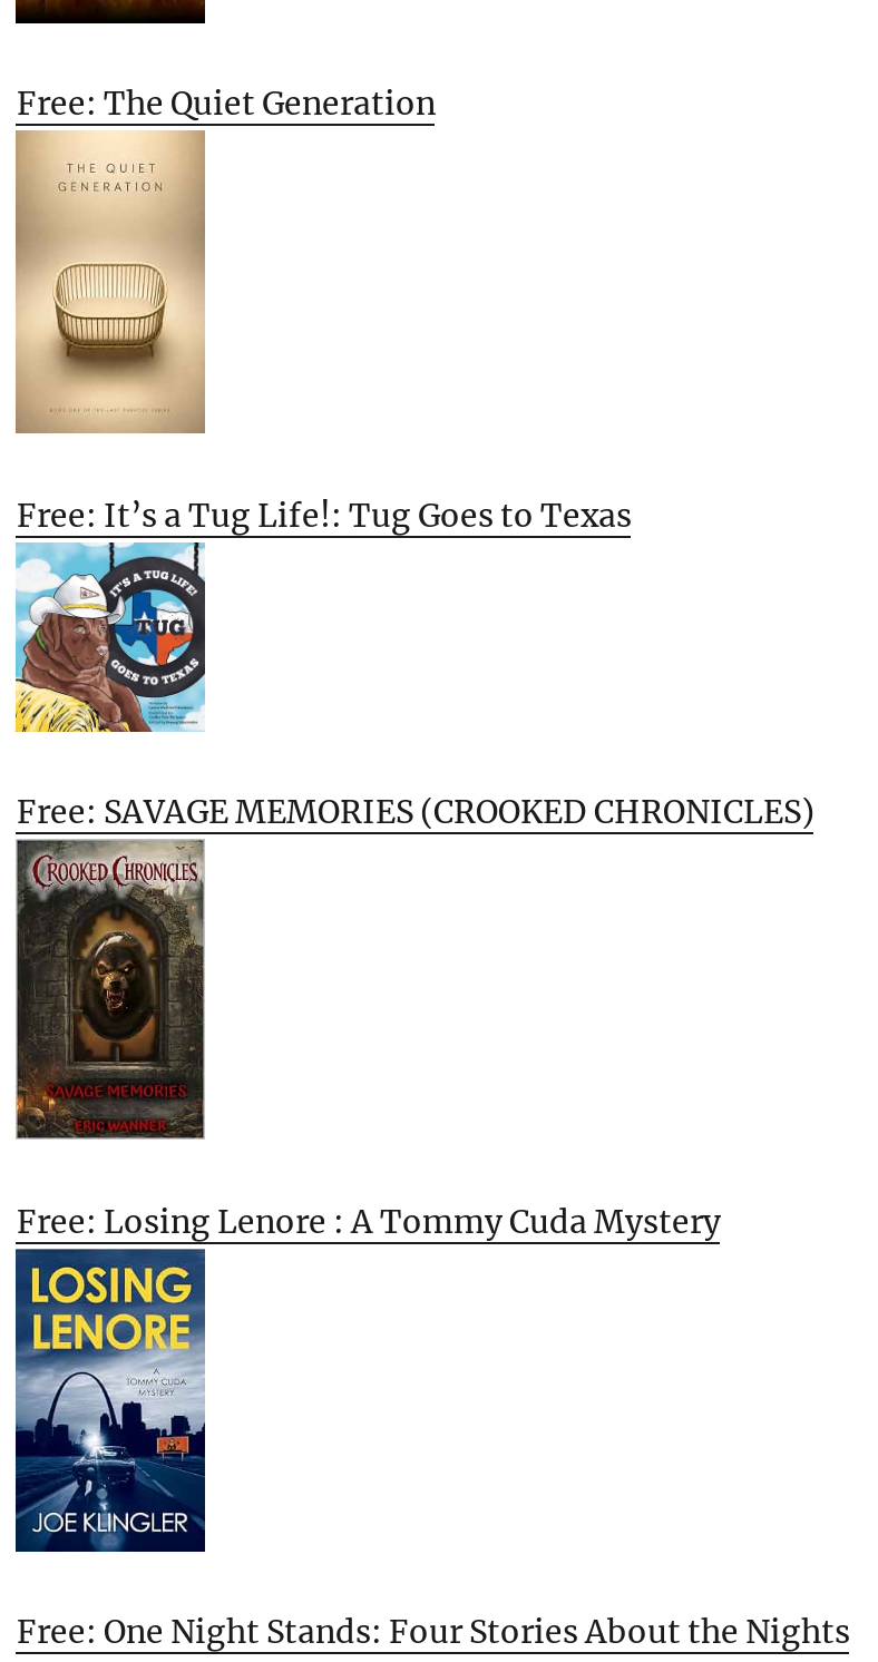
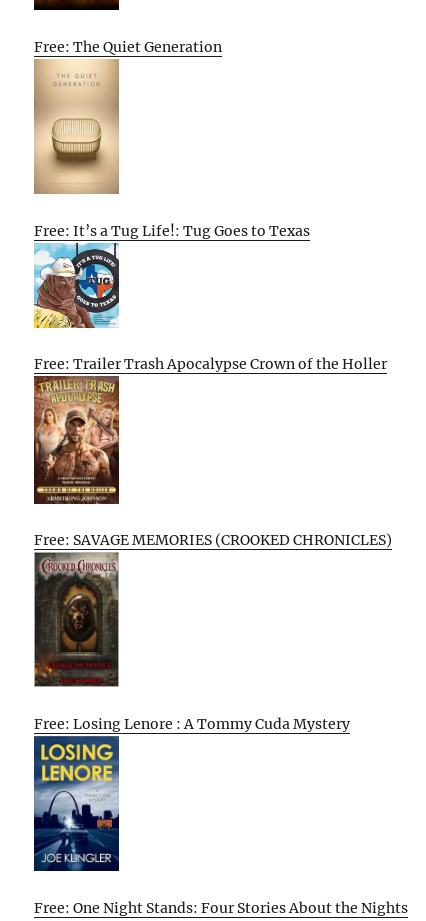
none -> [33,381,120,505] [image]
none -> [34,355,387,373] Free: Trailer Trash Apocalypse Crown of the Holler

